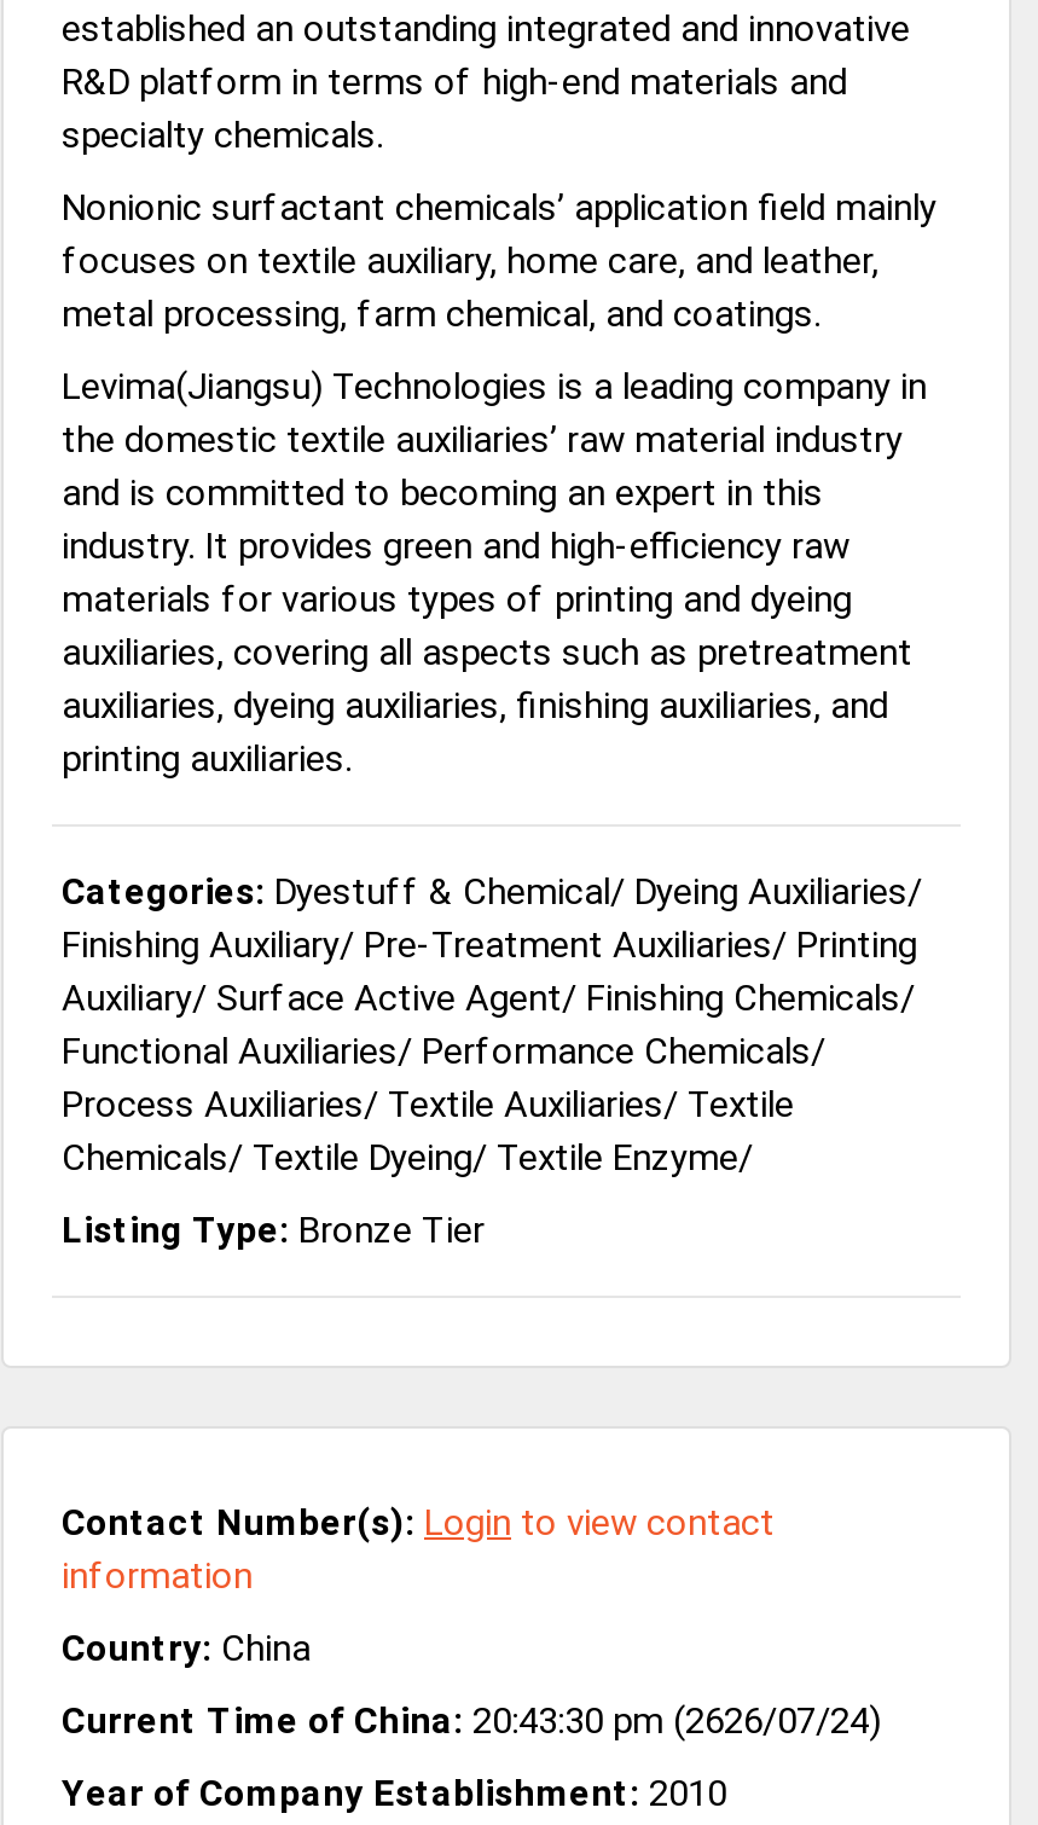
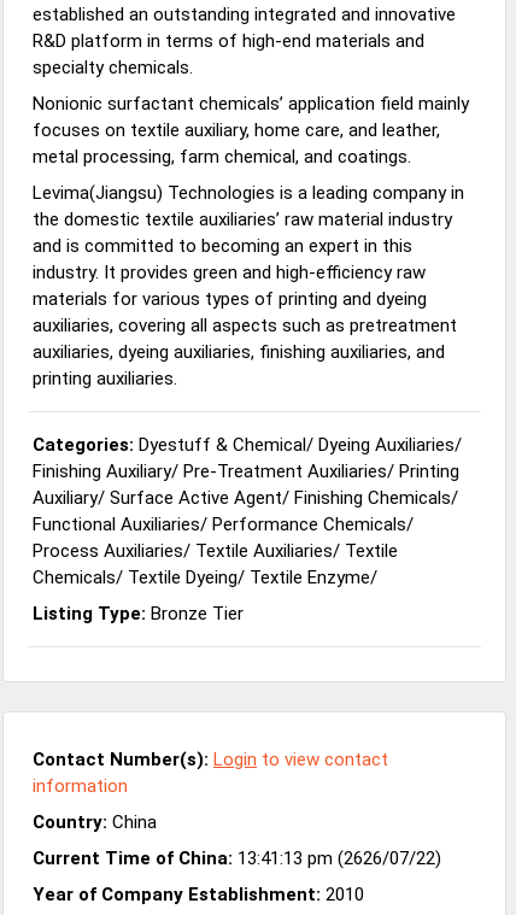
[62,1698,881,1742] Current Time of China: 20:43:30 pm (2626/07/24) -> [33,847,441,869] Current Time of China: 13:41:13 pm (2626/07/22)

